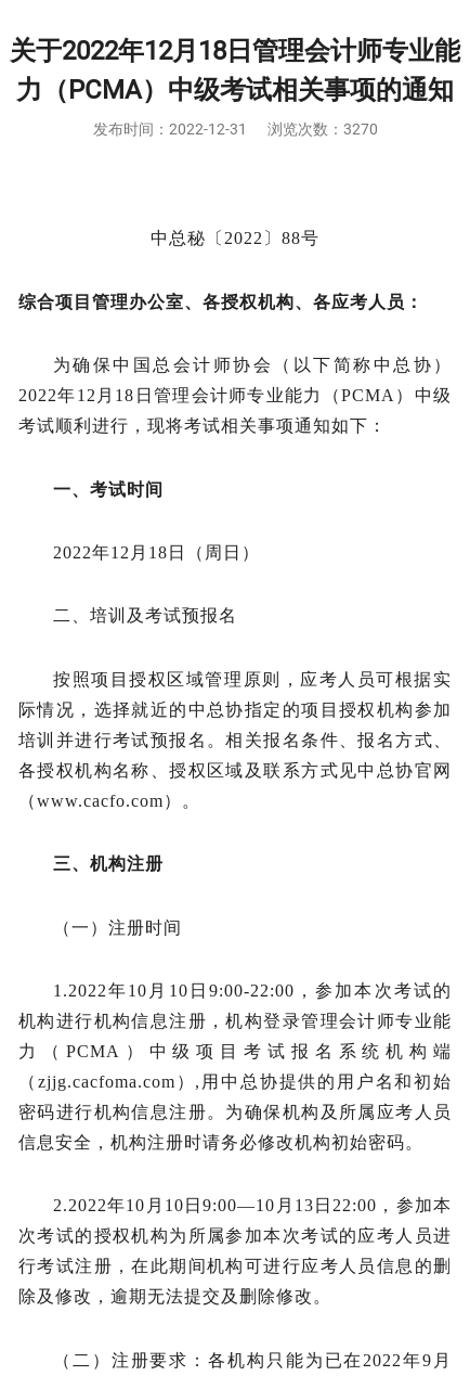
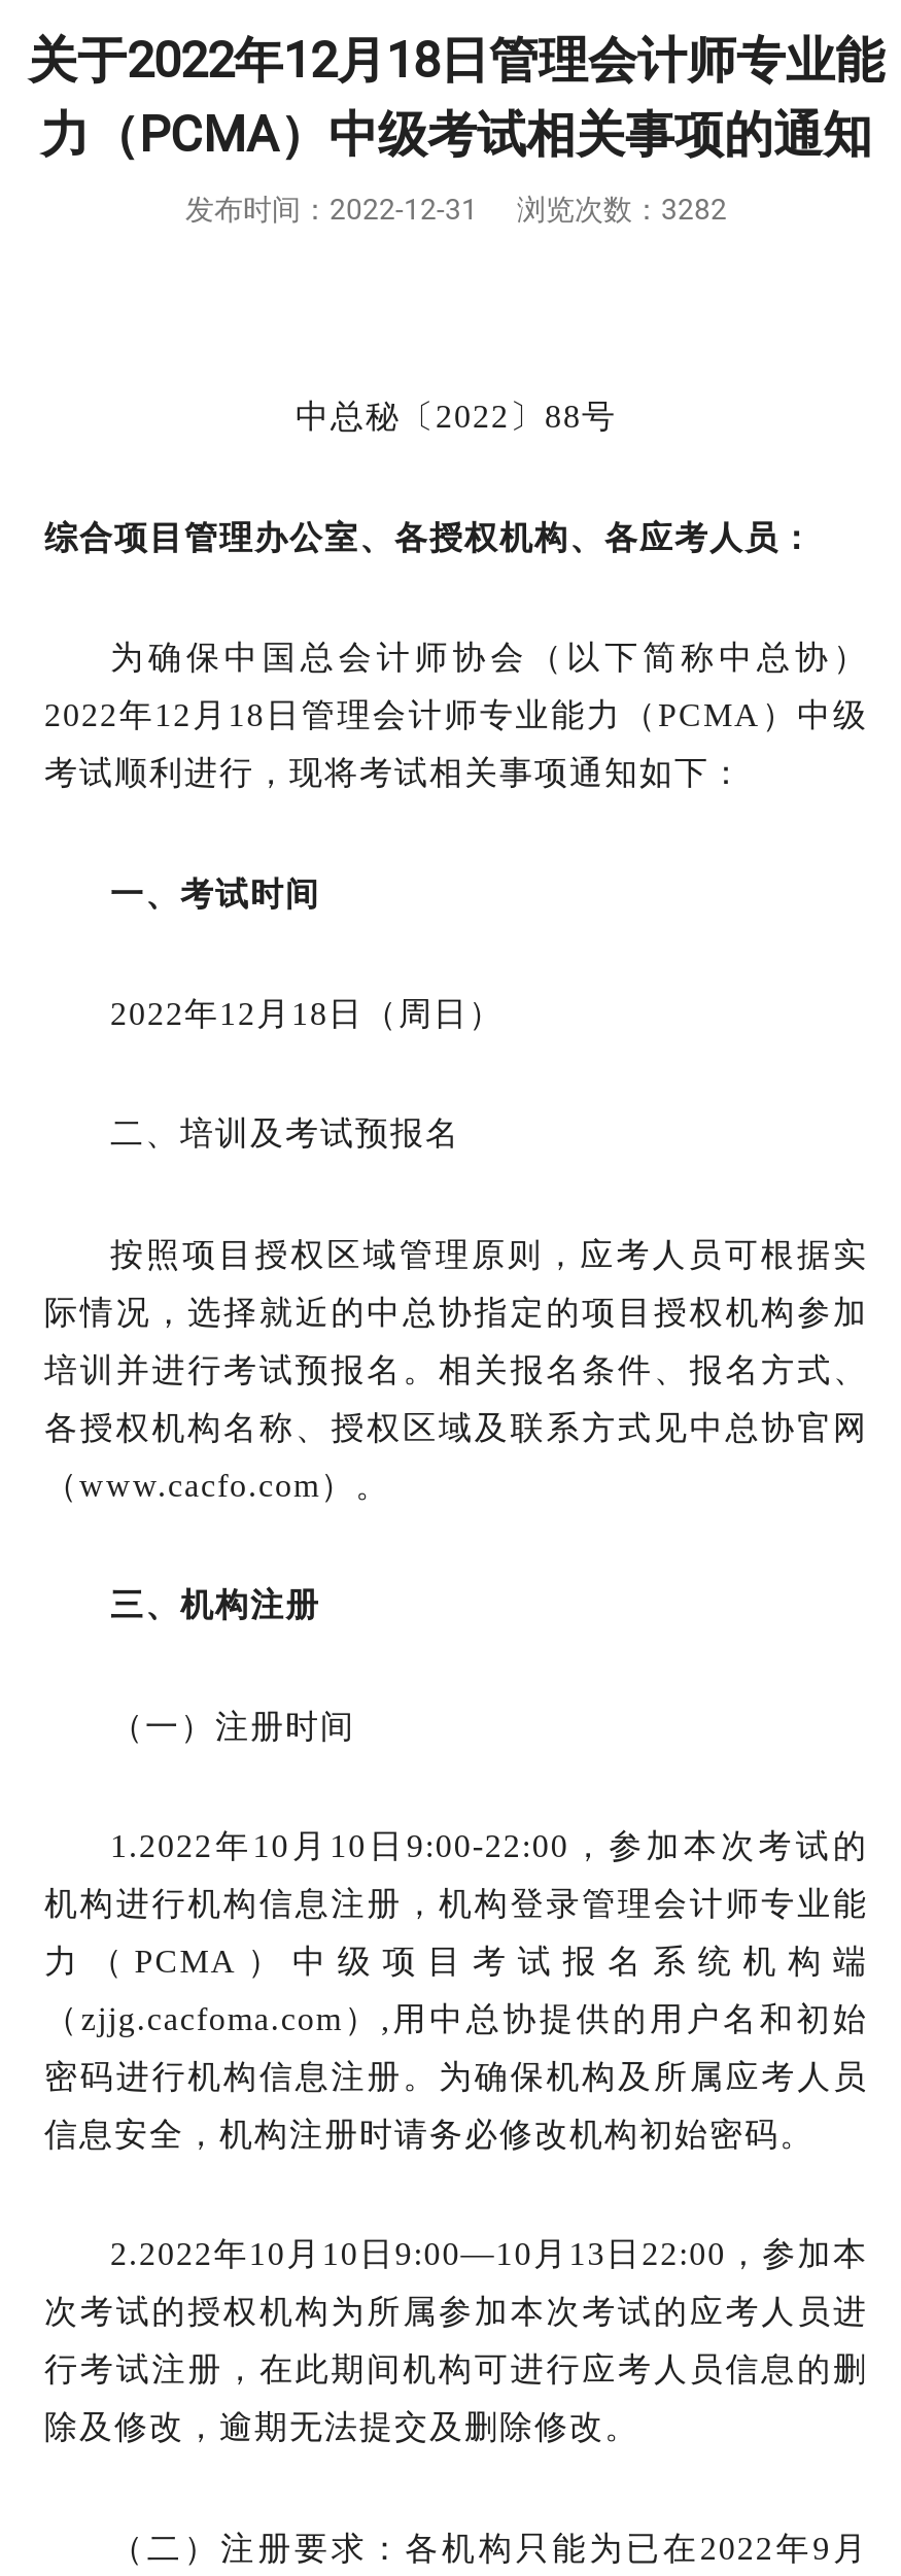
[93,120,377,138] 发布时间：2022-12-31 浏览次数：3270 -> [185,193,727,226] 发布时间：2022-12-31 浏览次数：3282

